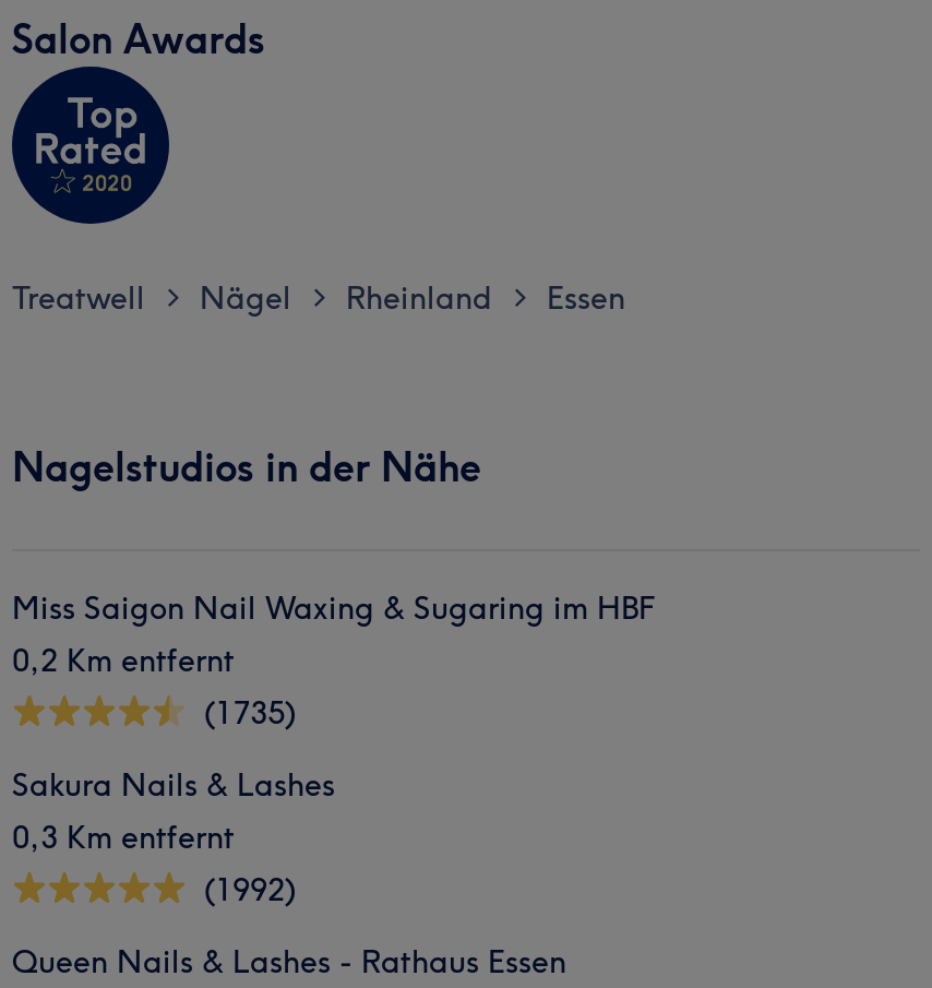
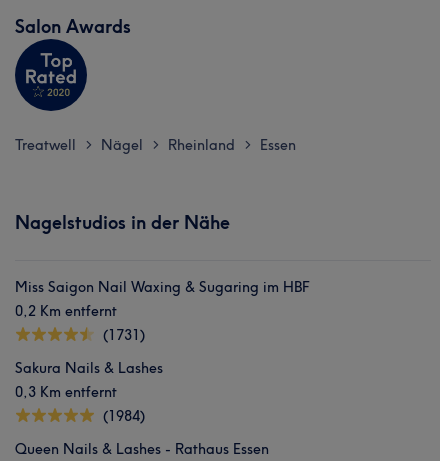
[204,693,296,733] (1735) -> [103,326,145,344] (1731)
[204,870,296,909] (1992) -> [103,407,145,425] (1984)

